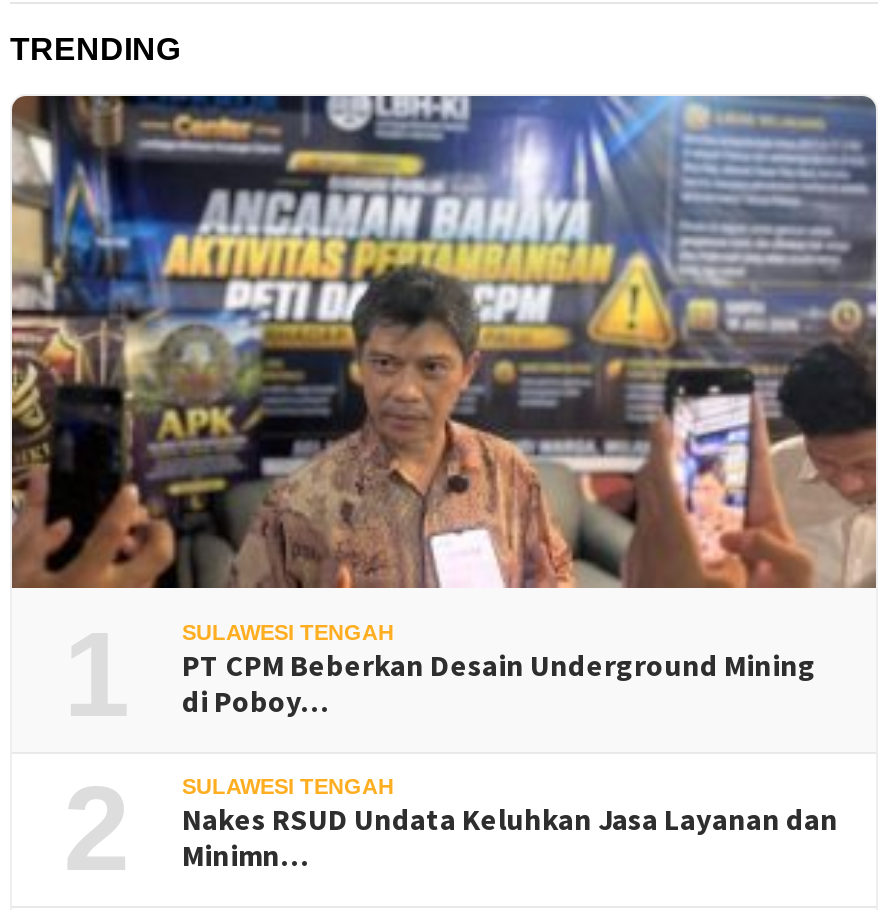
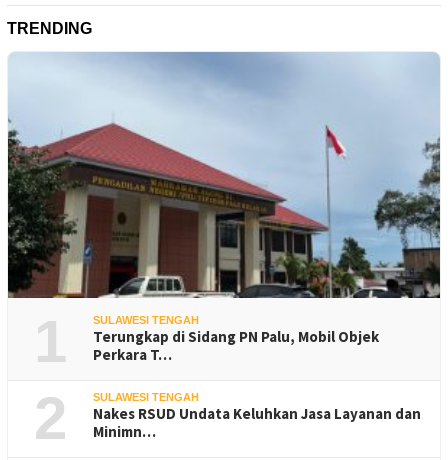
[10,95,878,719] [image] | PT CPM Beberkan Desain Underground Mining | di Poboy… -> [7,52,441,364] [image] | Terungkap di Sidang PN Palu, Mobil Objek | Perkara T…

